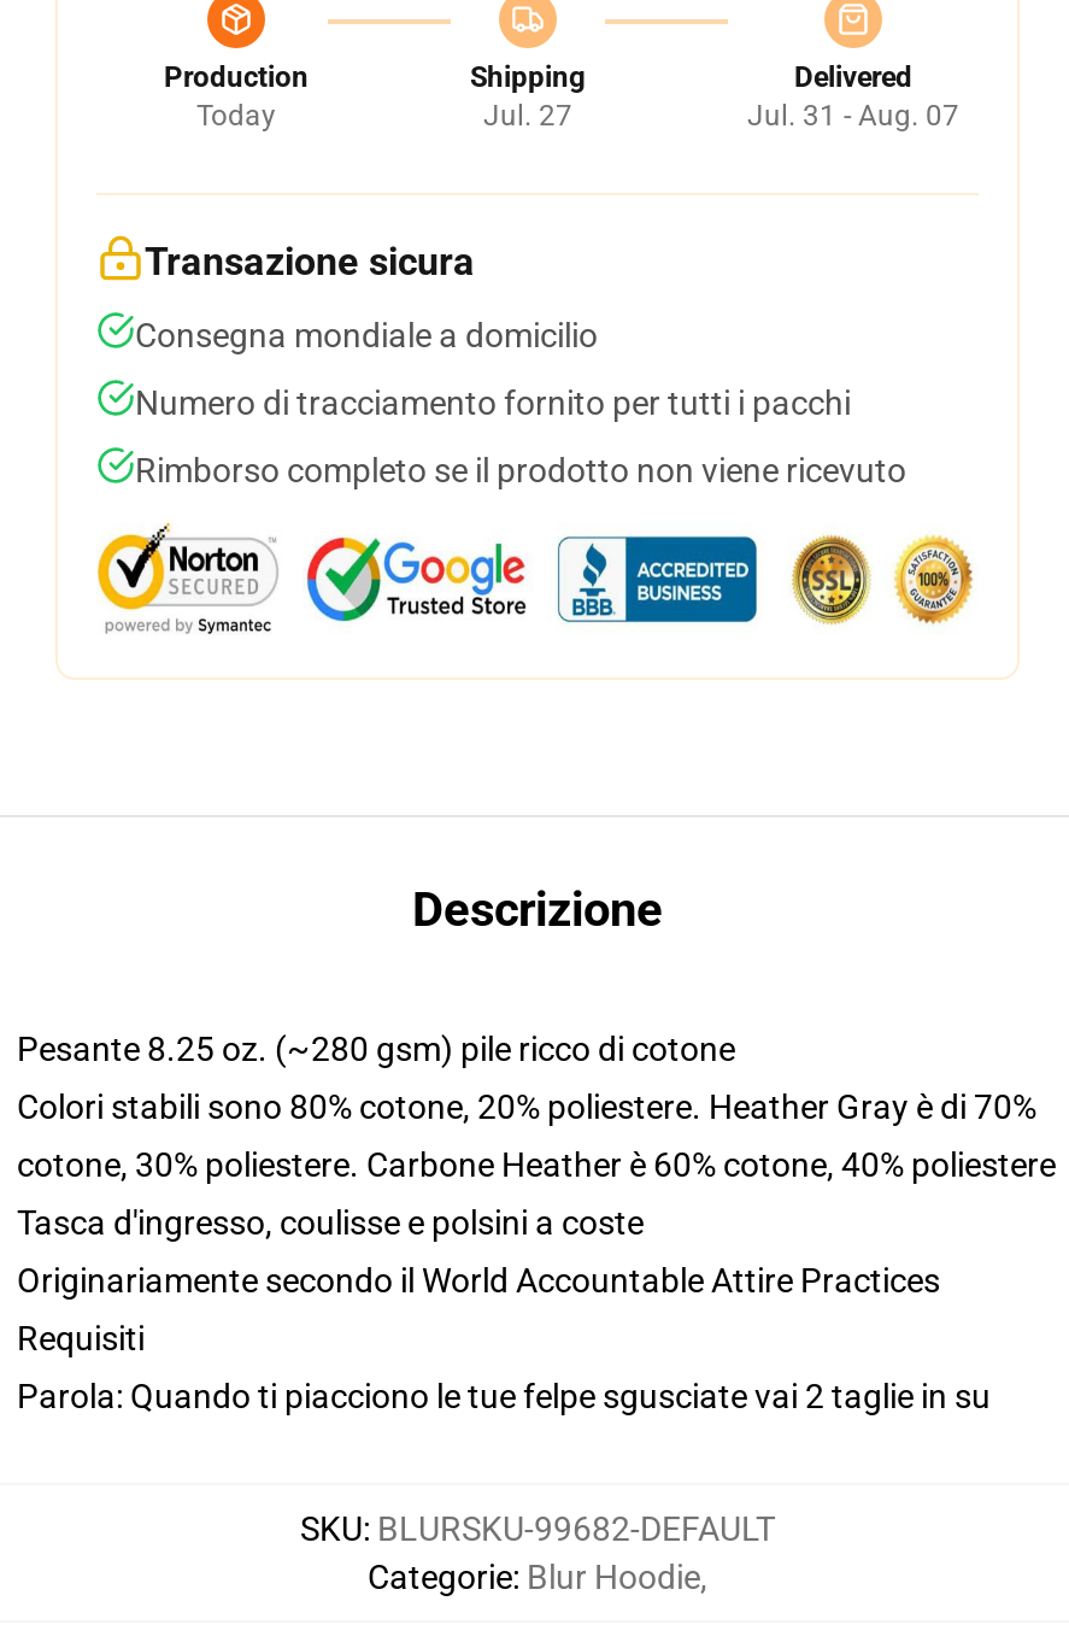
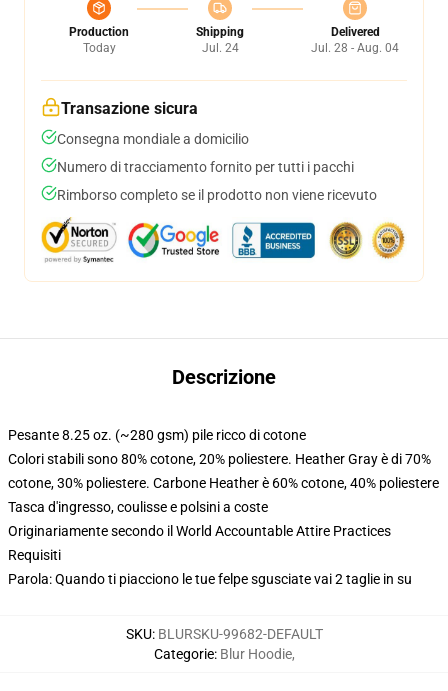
[483,99,572,133] Jul. 27 -> [201,41,238,55] Jul. 24
[747,99,959,133] Jul. 31 - Aug. 07 -> [311,41,399,55] Jul. 28 - Aug. 04

